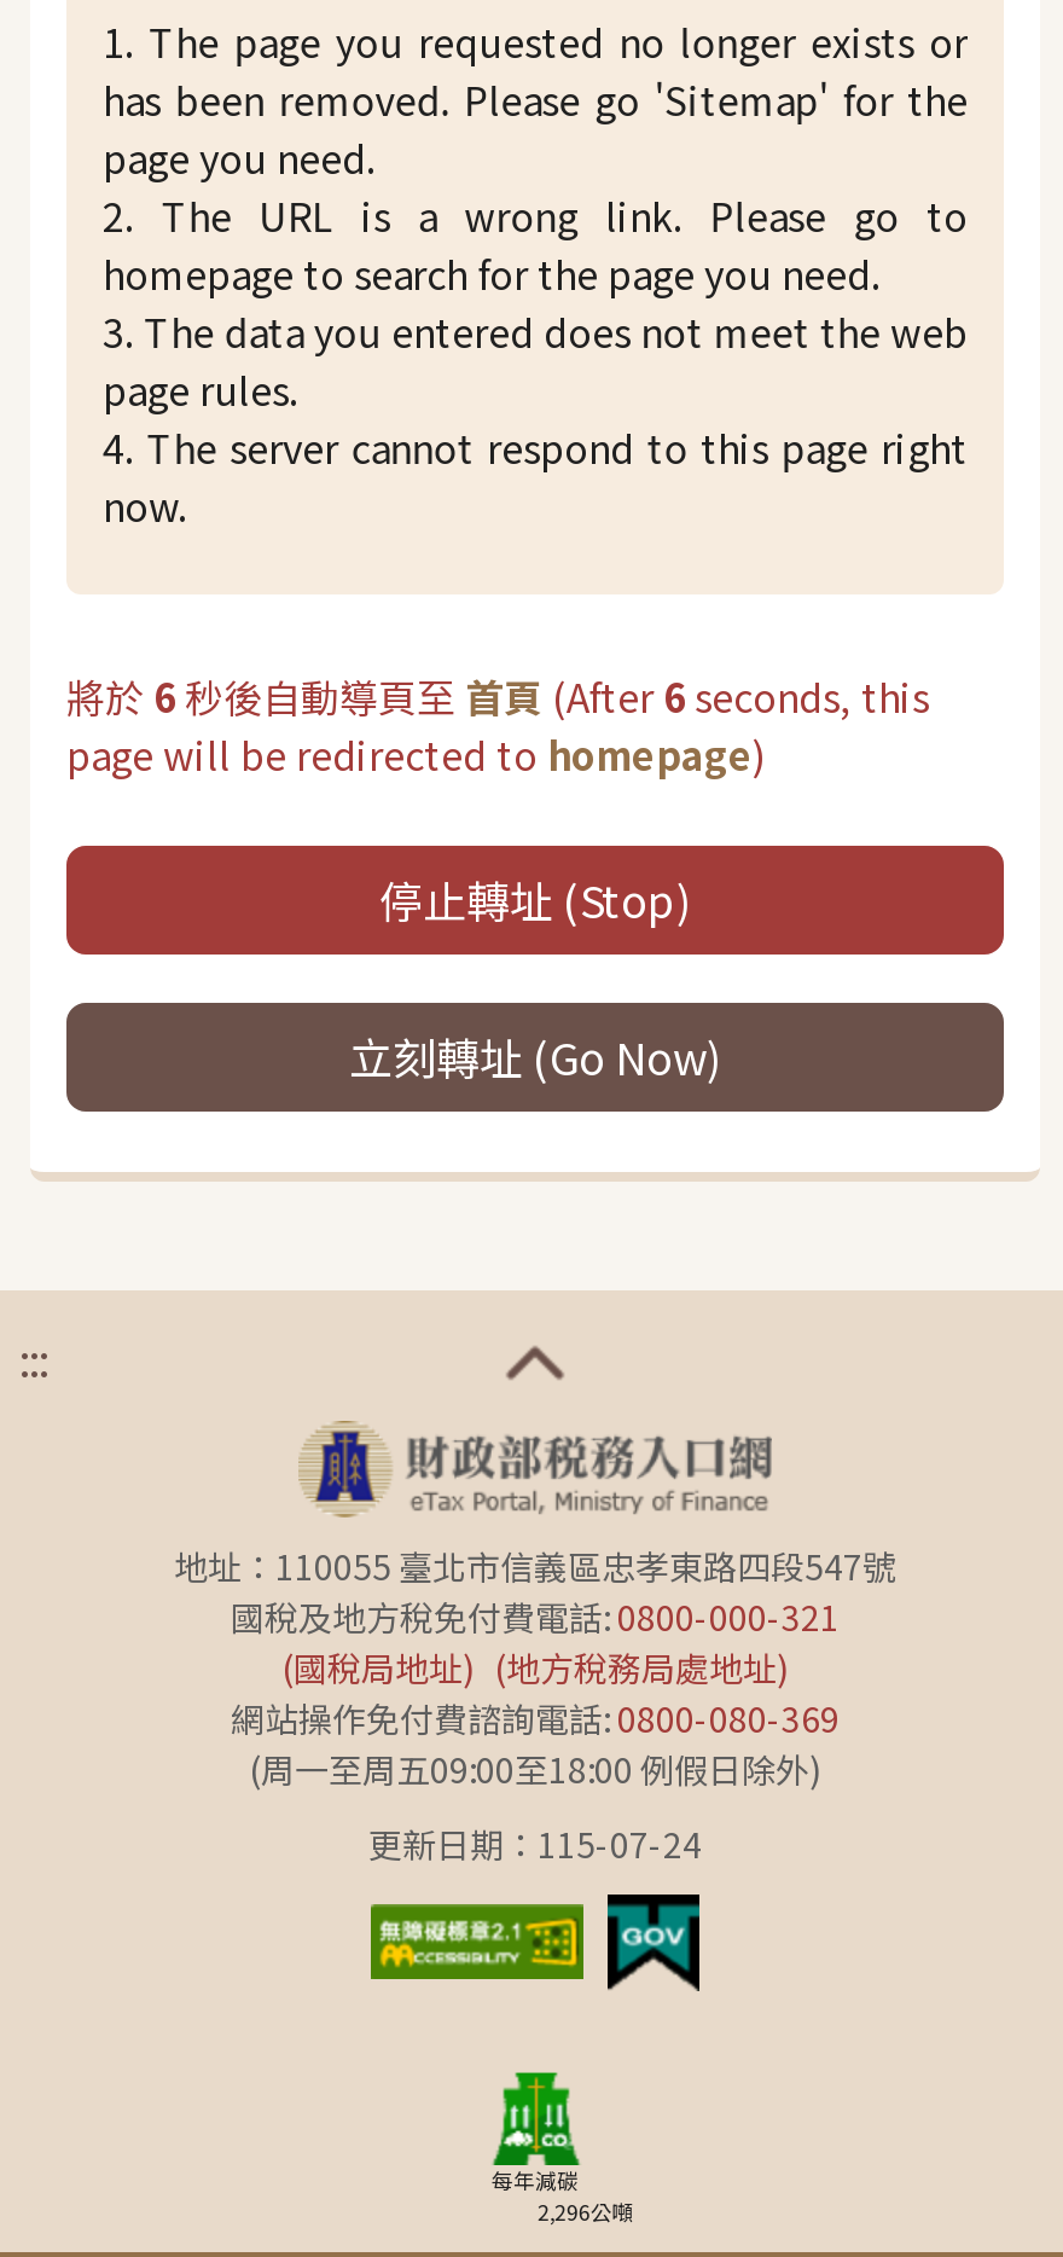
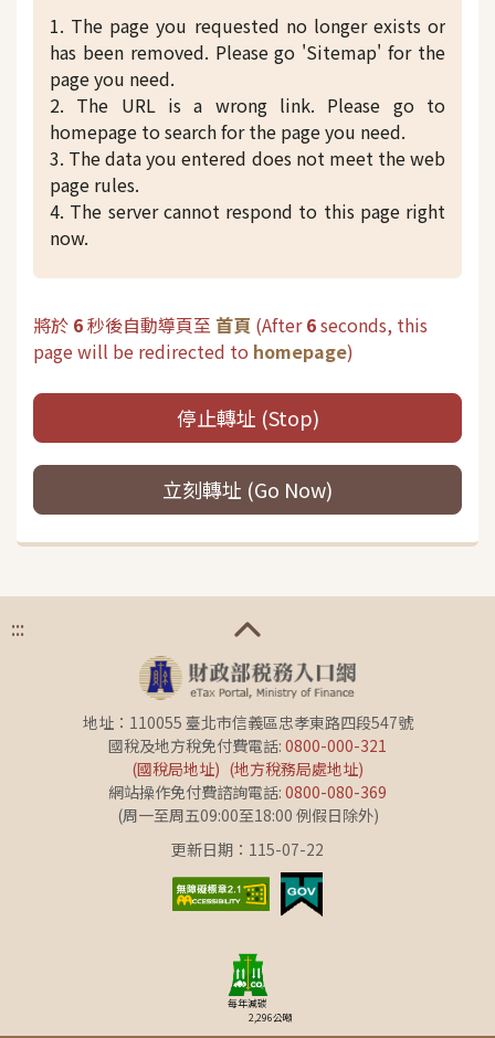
[368,1819,702,1867] 更新日期：115-07-24 -> [171,838,324,860] 更新日期：115-07-22

